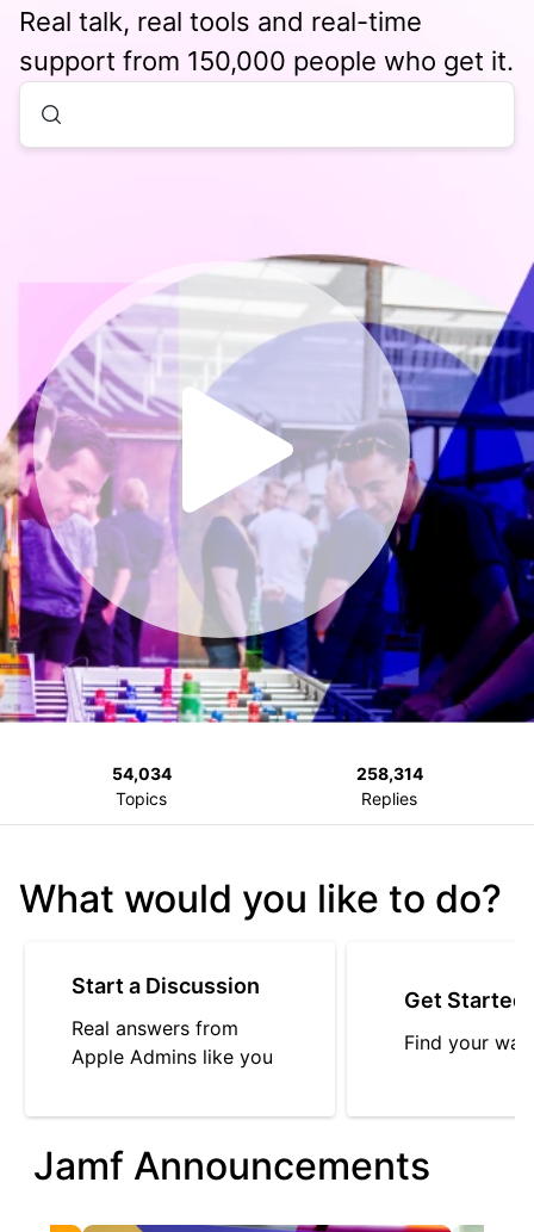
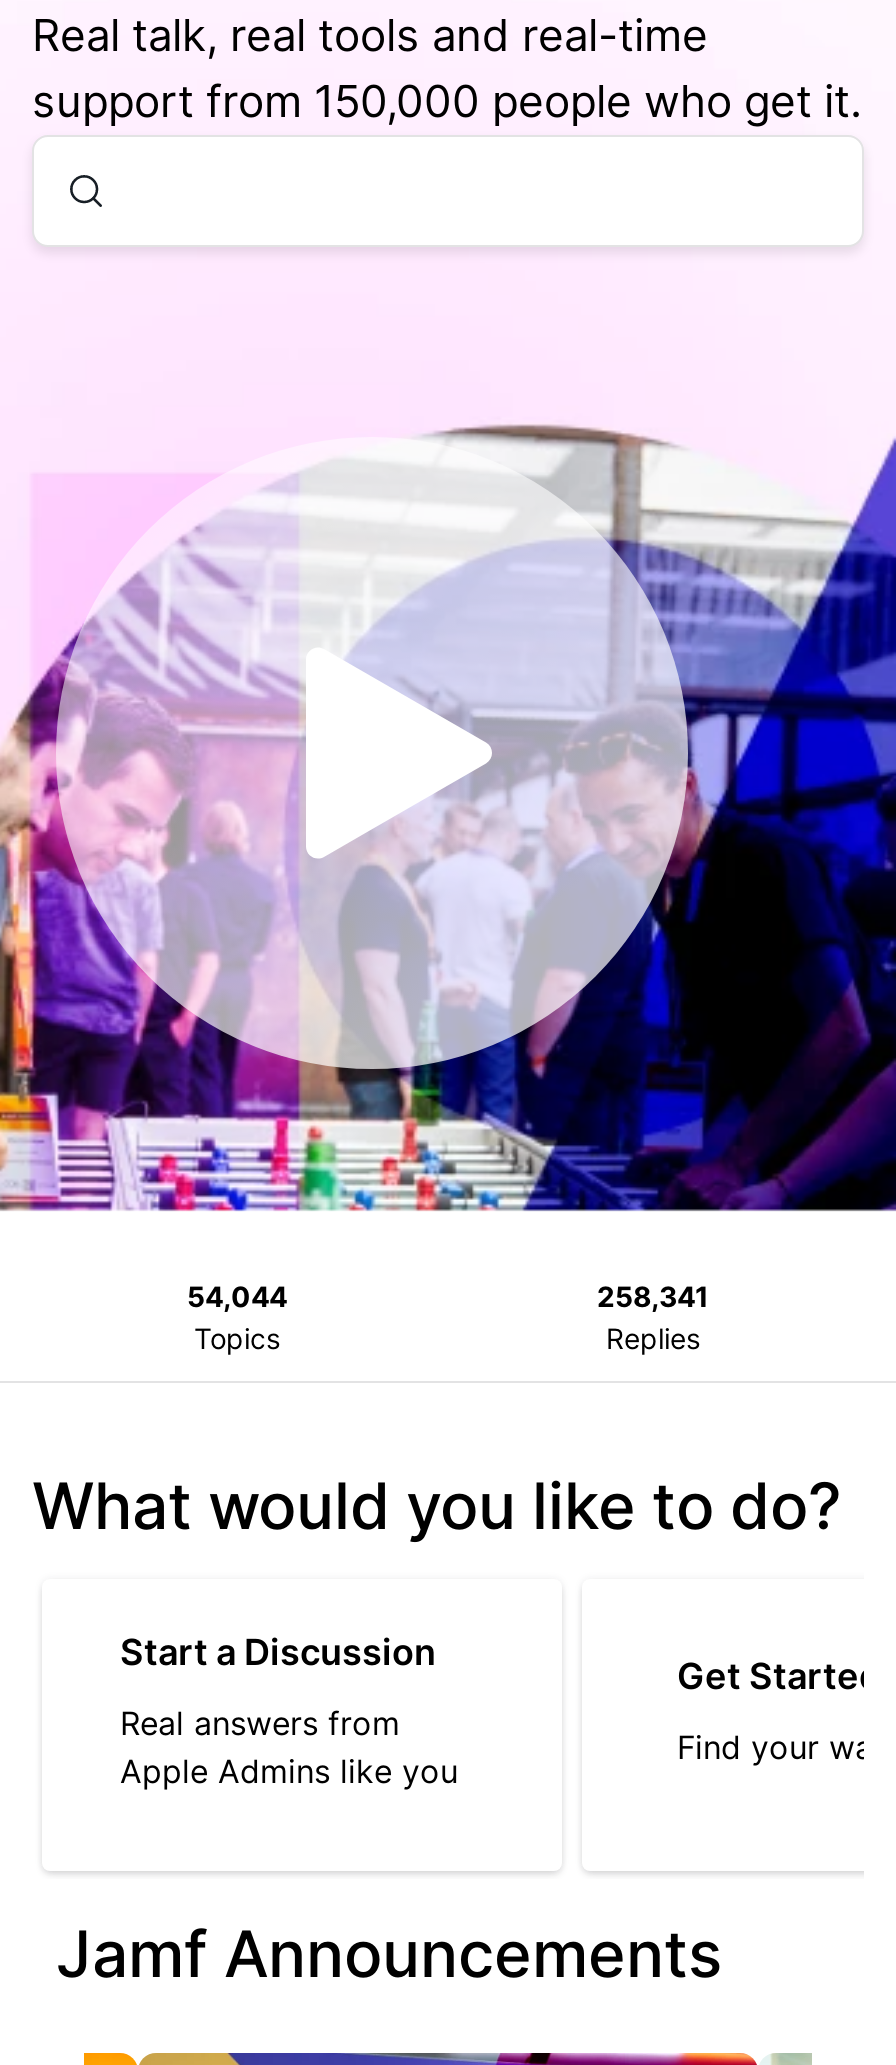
[111,764,171,784] 54,034 -> [187,1279,287,1313] 54,044
[356,764,423,784] 258,314 -> [597,1279,709,1313] 258,341

